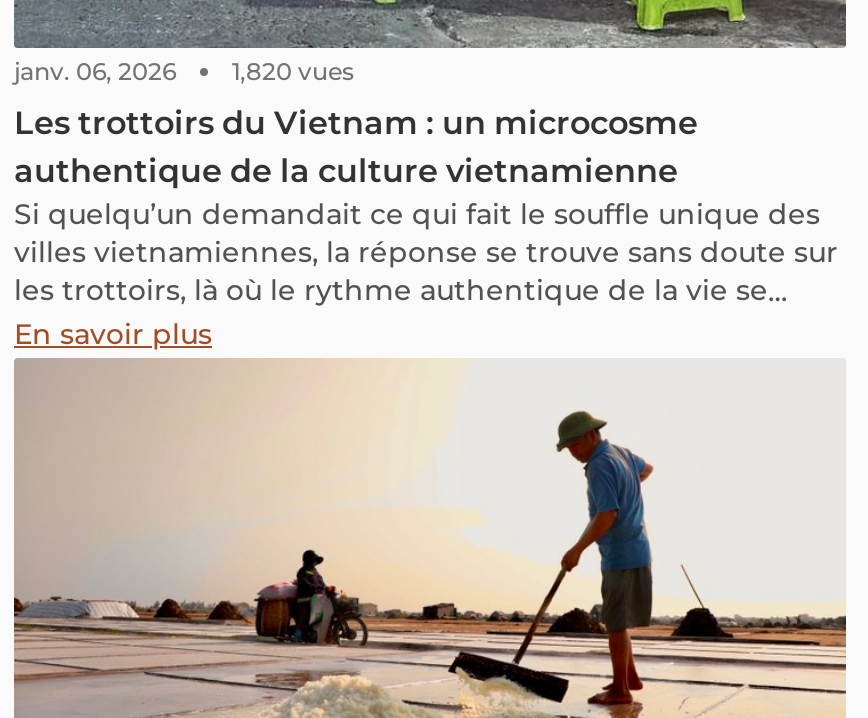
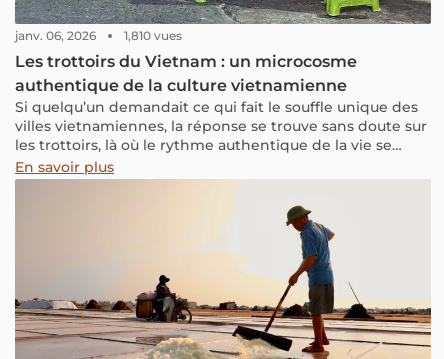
[14,56,354,86] janv. 06, 2026 1,820 vues -> [15,28,182,43] janv. 06, 2026 1,810 vues

